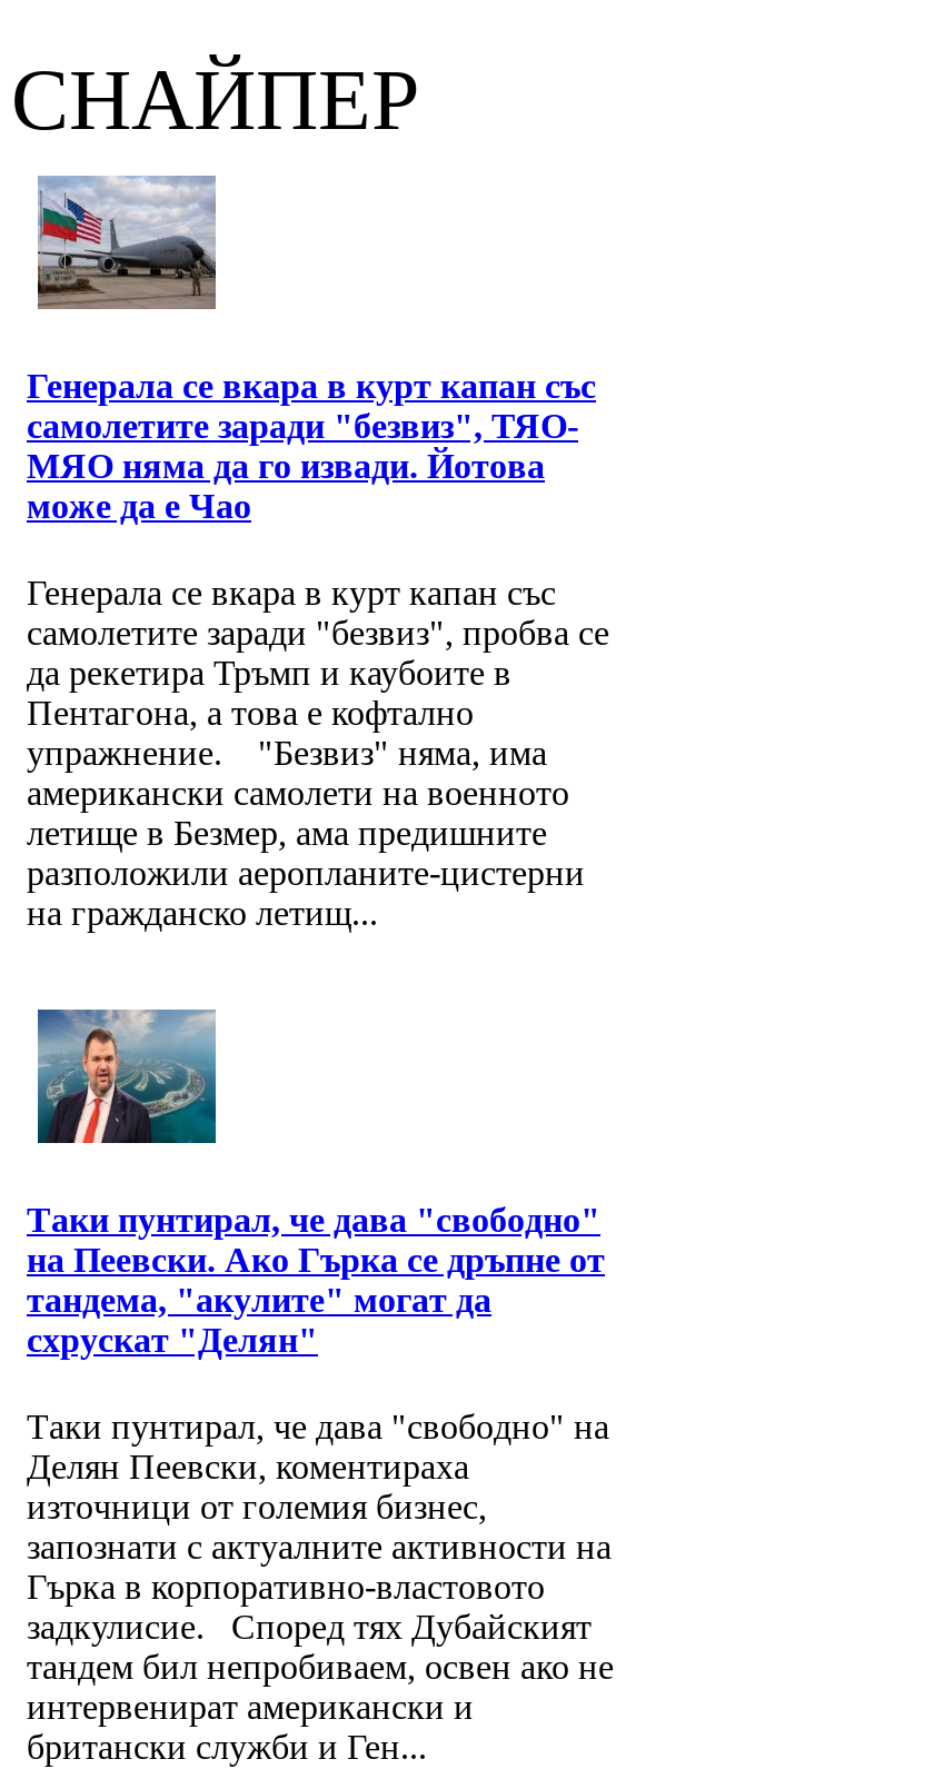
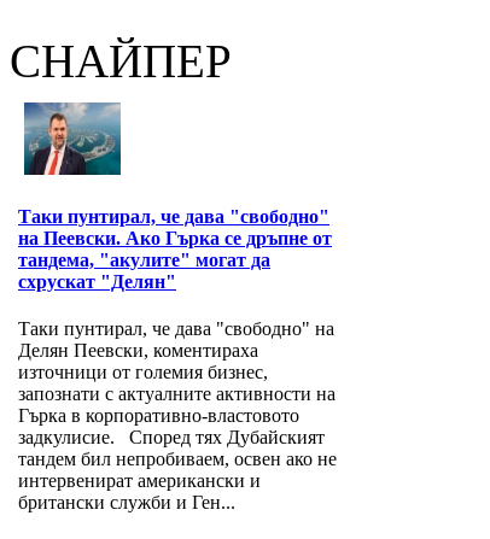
[27,176,609,932] [image] | Генерала се вкара в курт капан със | самолетите заради "безвиз", ТЯО- | МЯО няма да го извади. Йотова | може да е Чао | Генерала се вкара в курт капан със | самолетите заради "безвиз", пробва се | да рекетира Тръмп и каубоите в | Пентагона, а това е кофтално | упражнение. "Безвиз" няма, има | американски самолети на военното | летище в Безмер, ама предишните | разположили аеропланите-цистерни | на гражданско летищ... -> none

